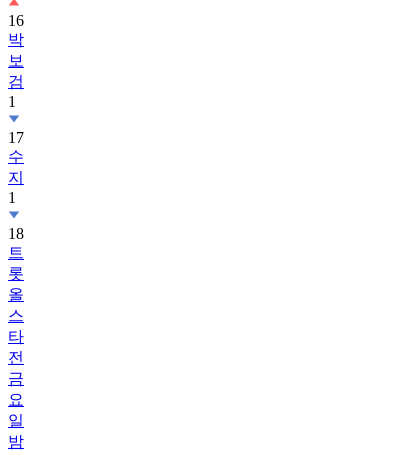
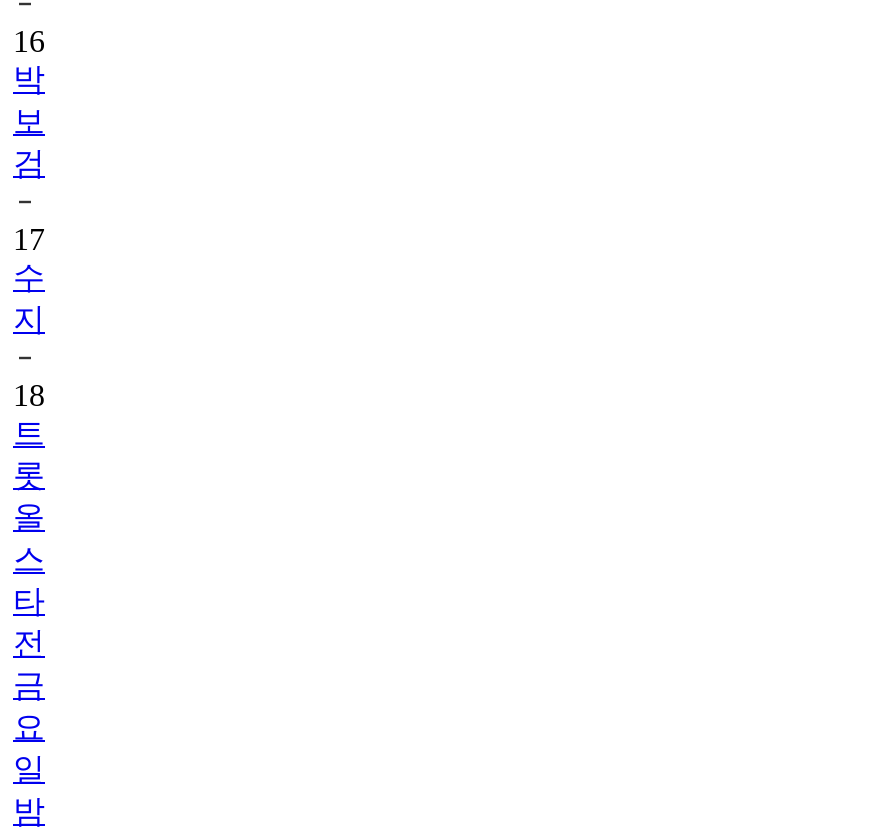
[8,93,16,110] 1 -> none
[8,189,16,206] 1 -> none

